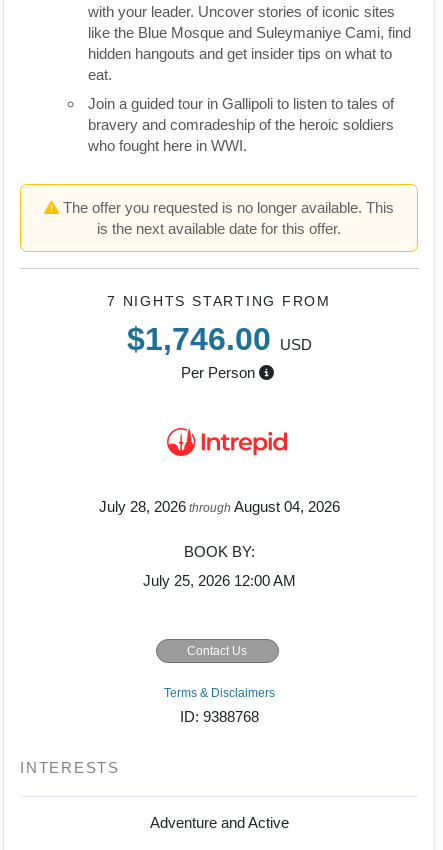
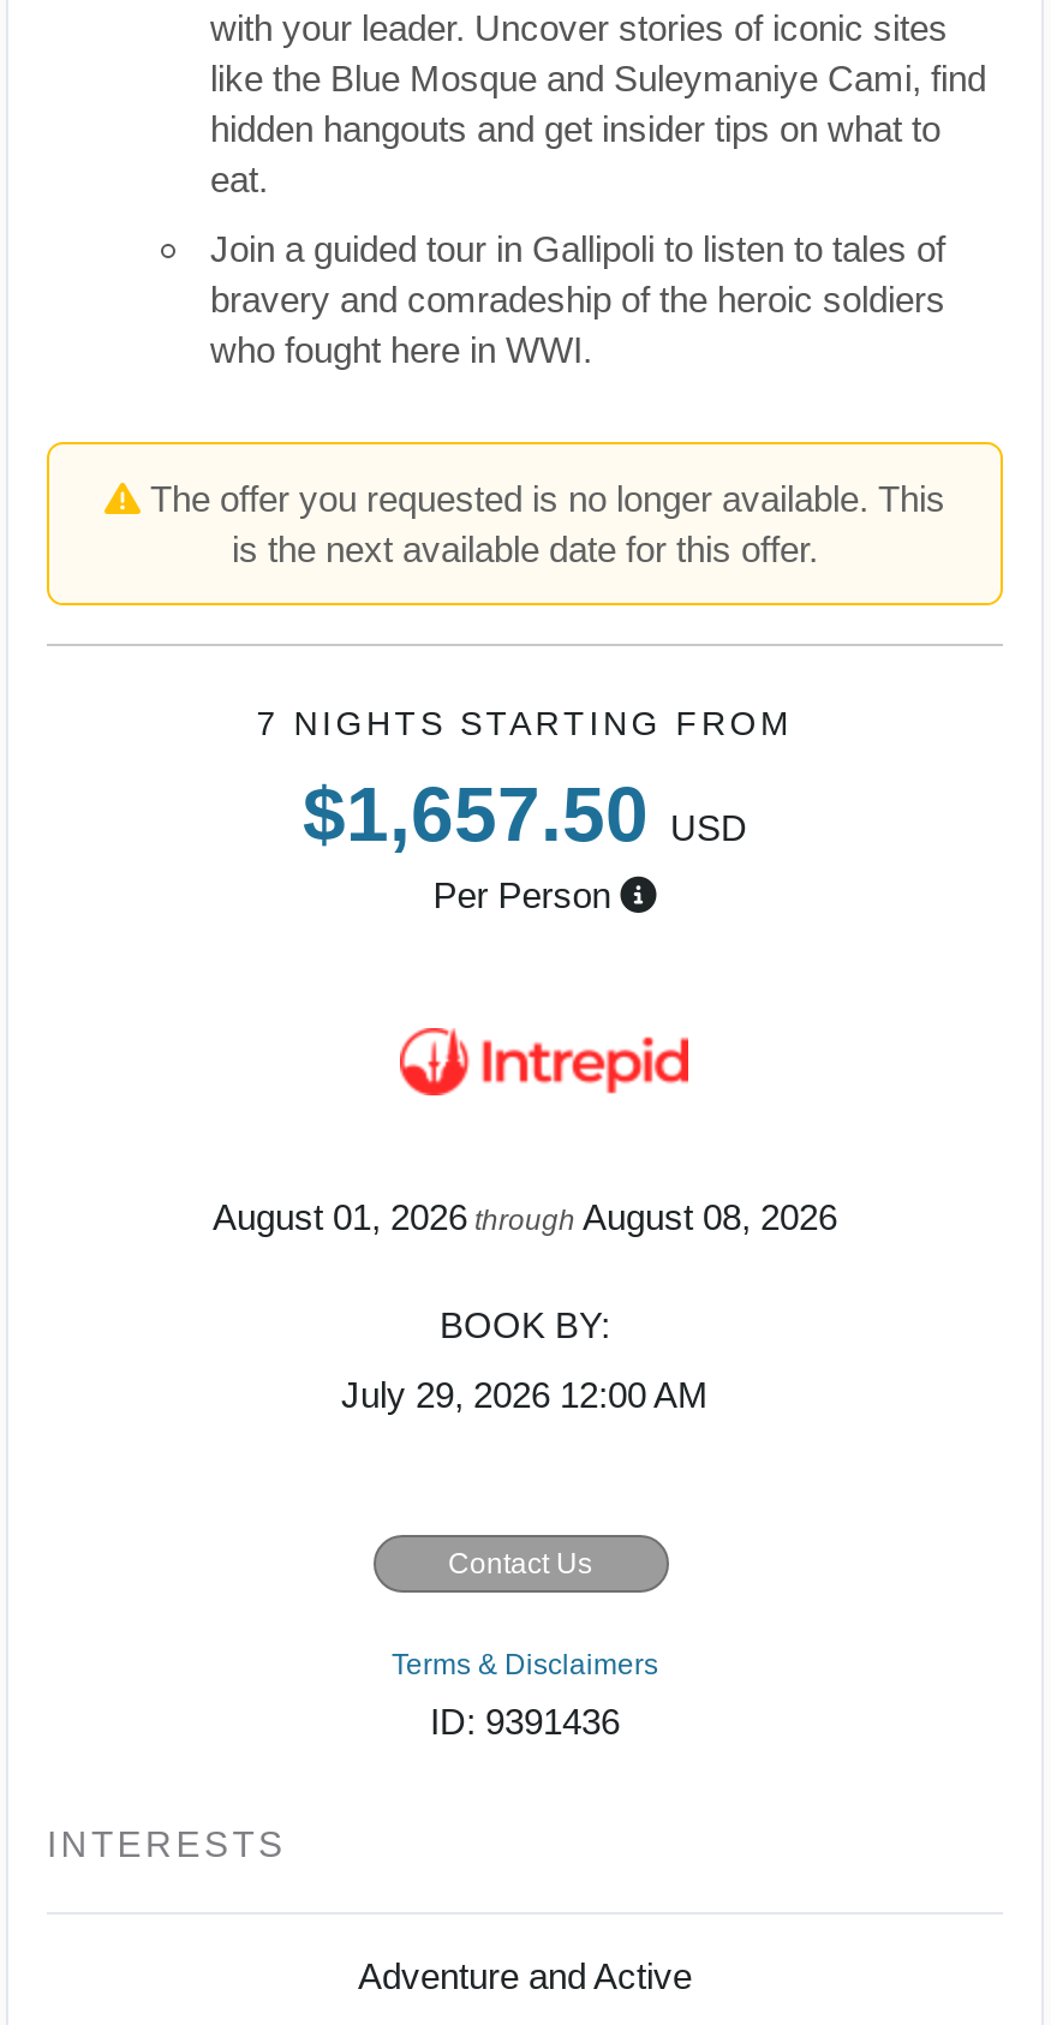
[126,321,311,357] $1,746.00 USD -> [303,770,747,857] $1,657.50 USD
[98,498,339,515] July 28, 2026 through August 04, 2026 -> [213,1195,837,1236] August 01, 2026 through August 08, 2026
[142,572,295,589] July 25, 2026 12:00 AM -> [341,1373,709,1414] July 29, 2026 12:00 AM
[179,708,258,725] ID: 9388768 -> [430,1700,620,1741] ID: 9391436

